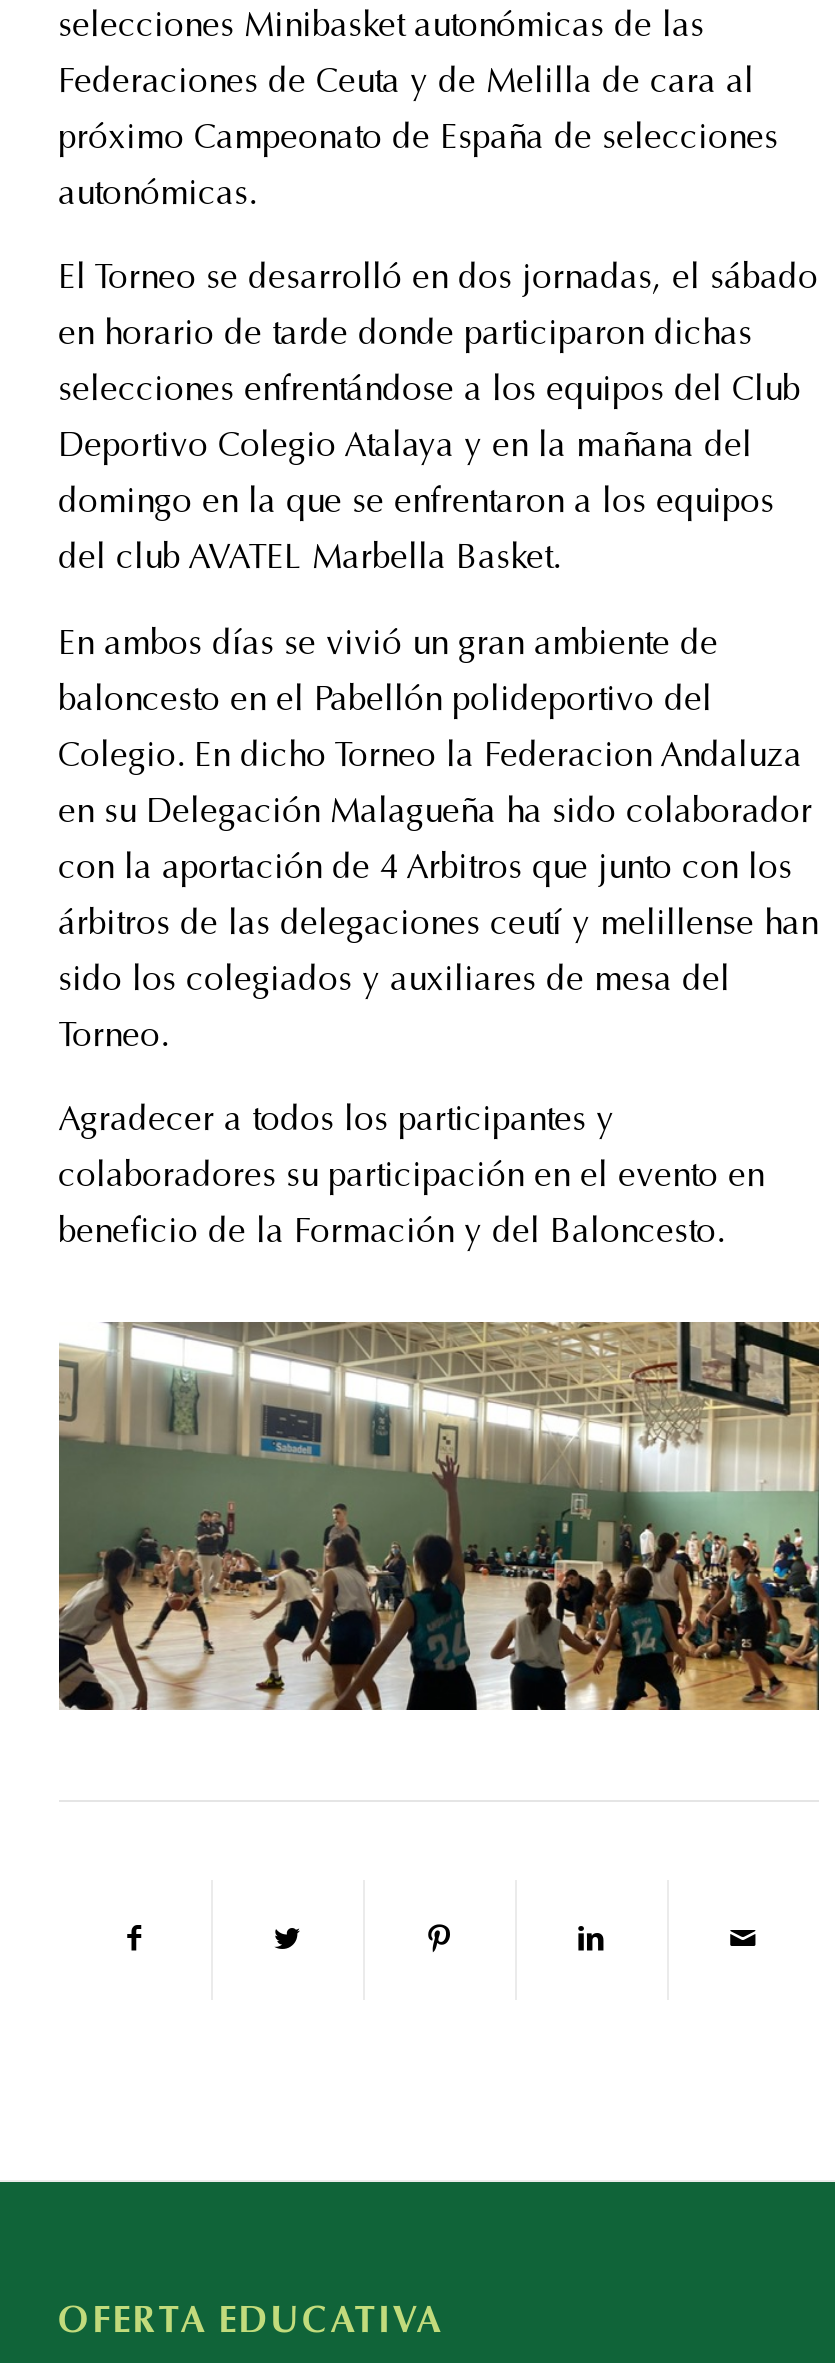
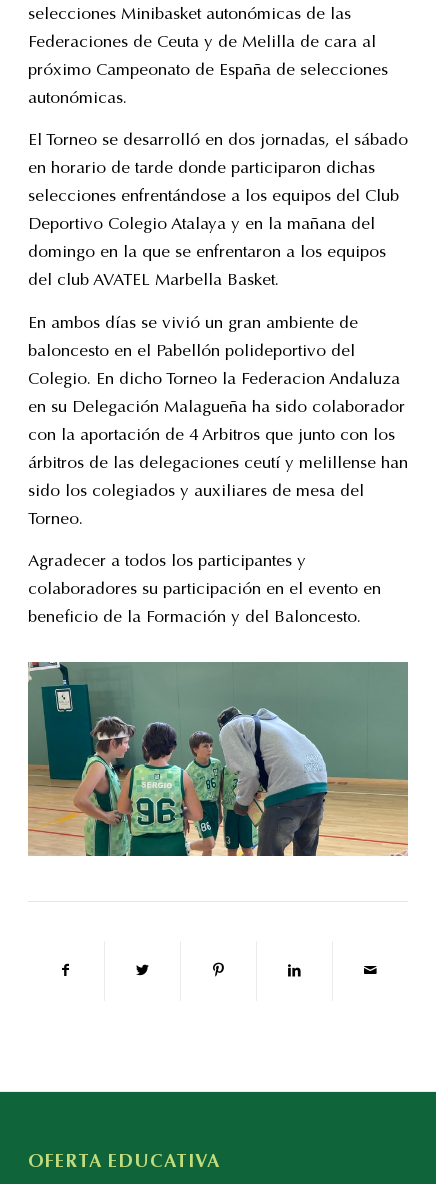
[57,1320,821,1712] [image] -> [27,661,409,857] [image]

